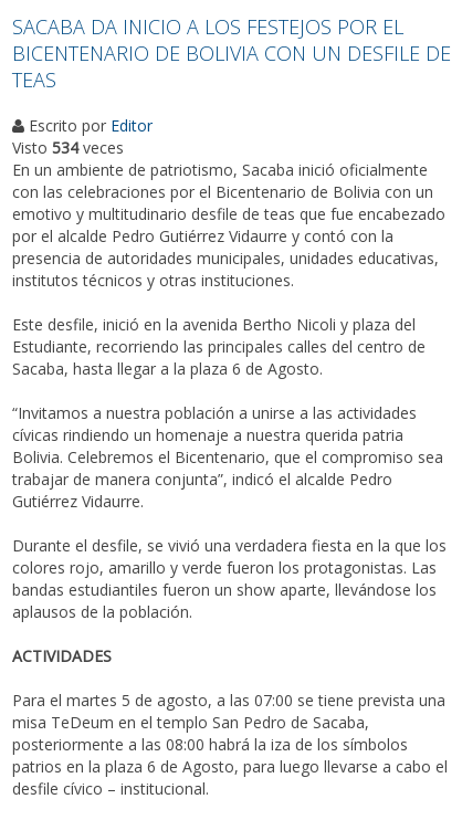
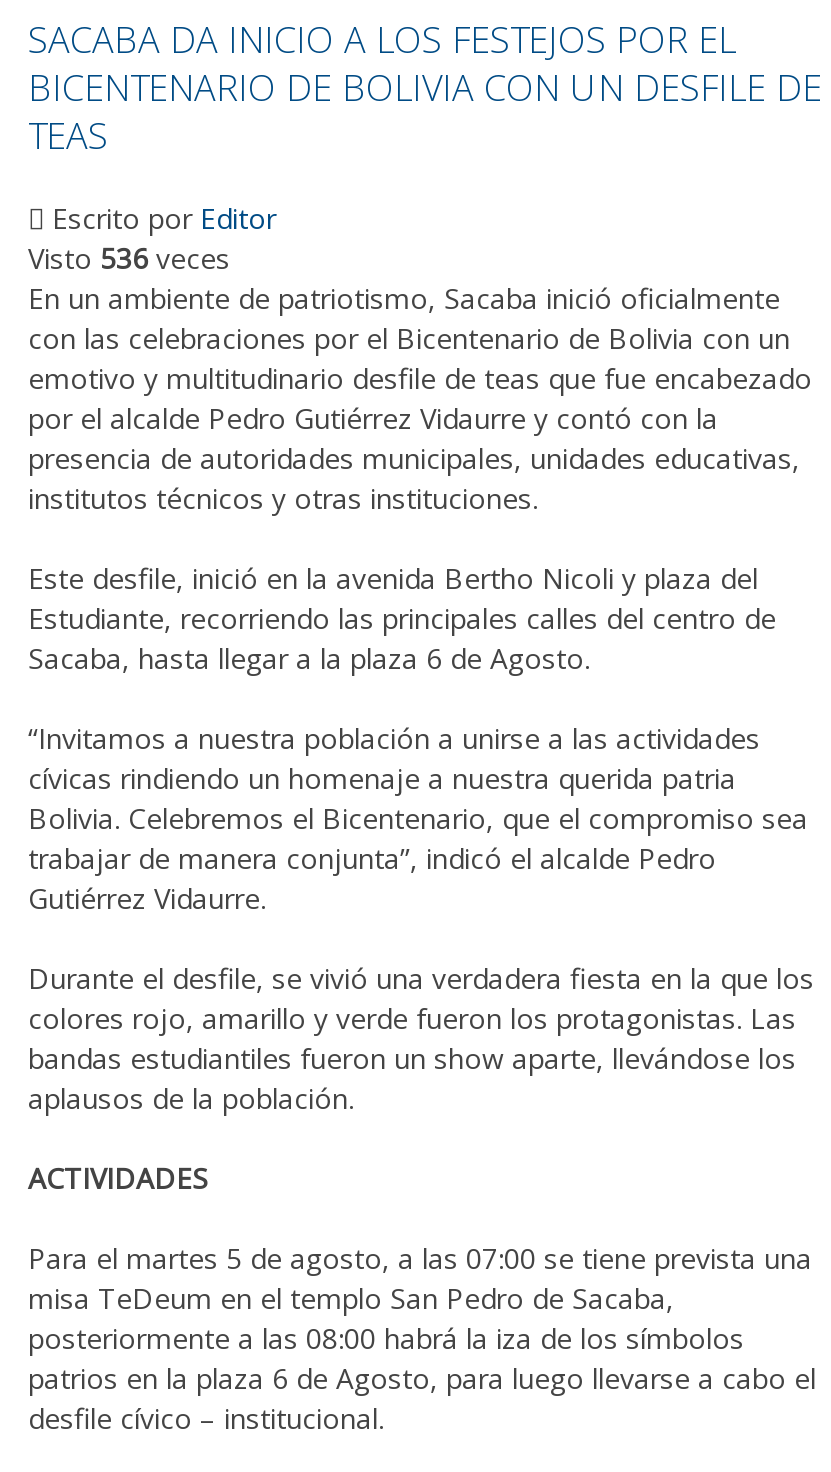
[12,137,124,158] Visto 534 veces -> [28,239,230,277] Visto 536 veces

